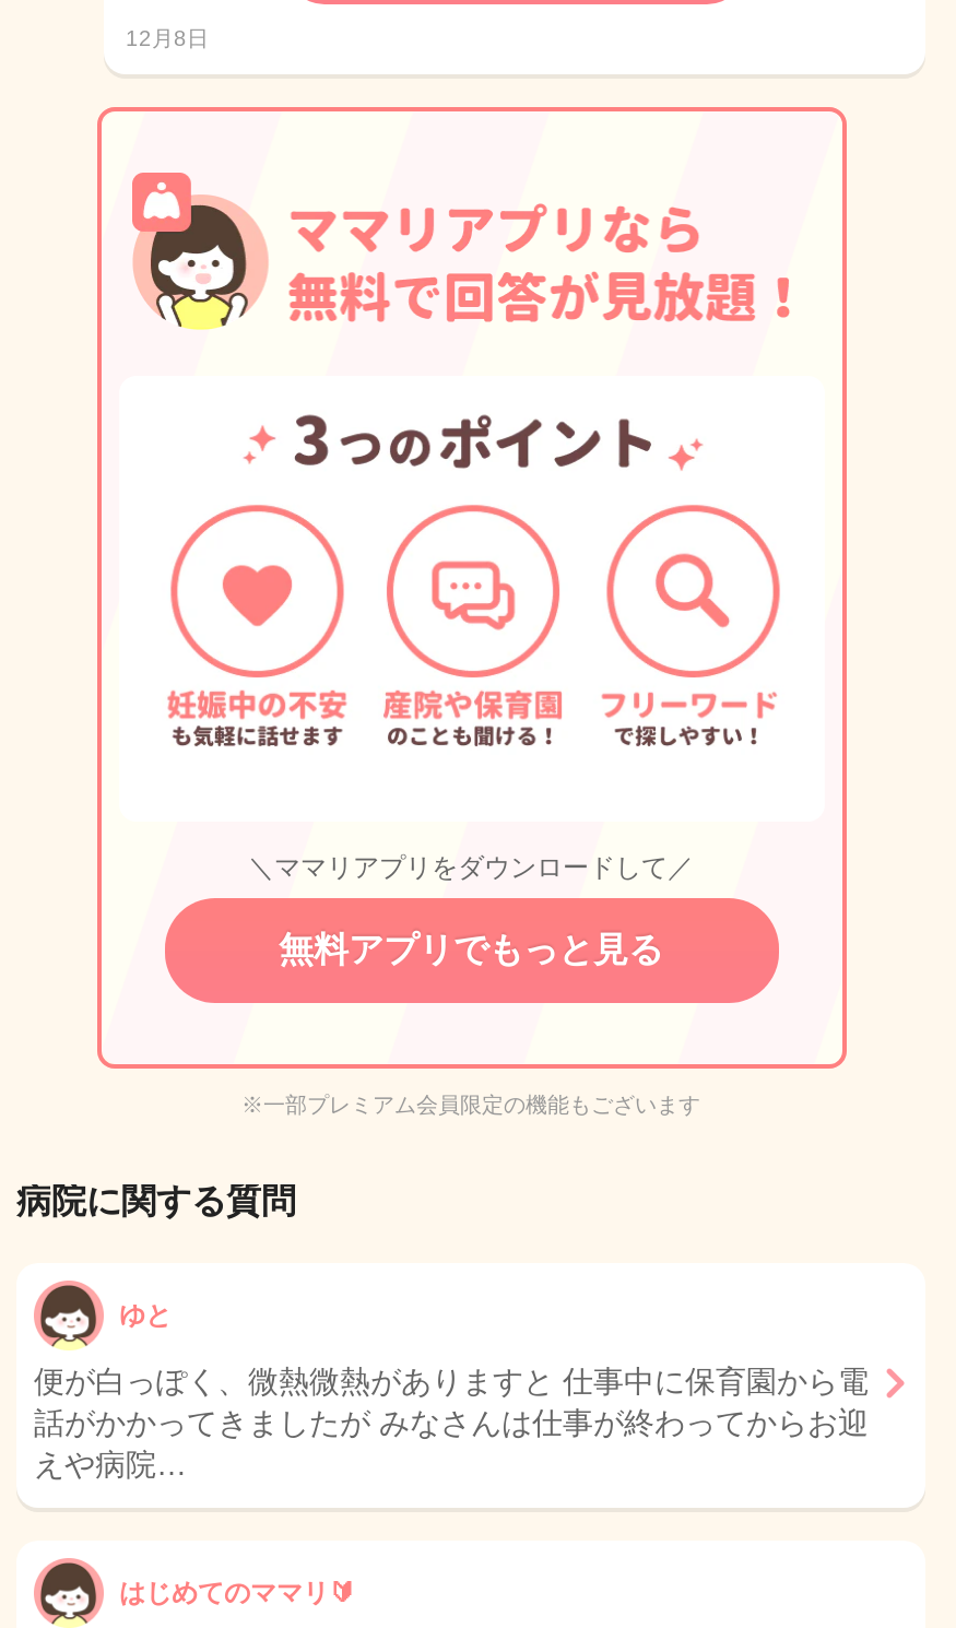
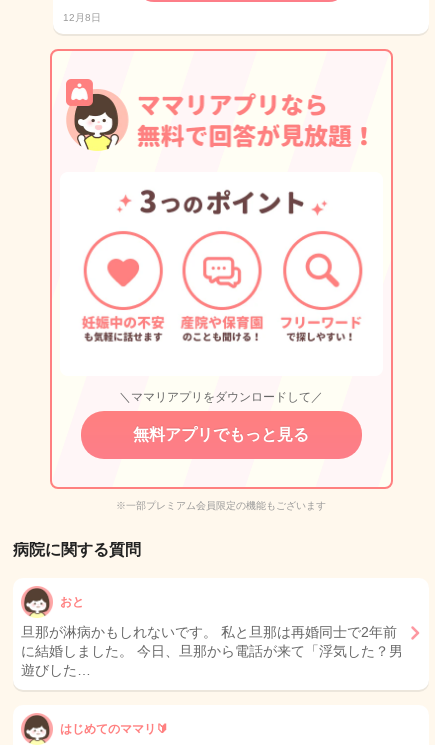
[119,1301,172,1331] ゆと -> [60,595,84,609] おと
[34,1364,869,1482] 便が白っぽく、微熱微熱がありますと 仕事中に保育園から電 | 話がかかってきましたが みなさんは仕事が終わってからお迎 | えや病院… -> [21,624,403,678] 旦那が淋病かもしれないです。 私と旦那は再婚同士で2年前 | に結婚しました。 今日、旦那から電話が来て「浮気した？男 | 遊びした…

